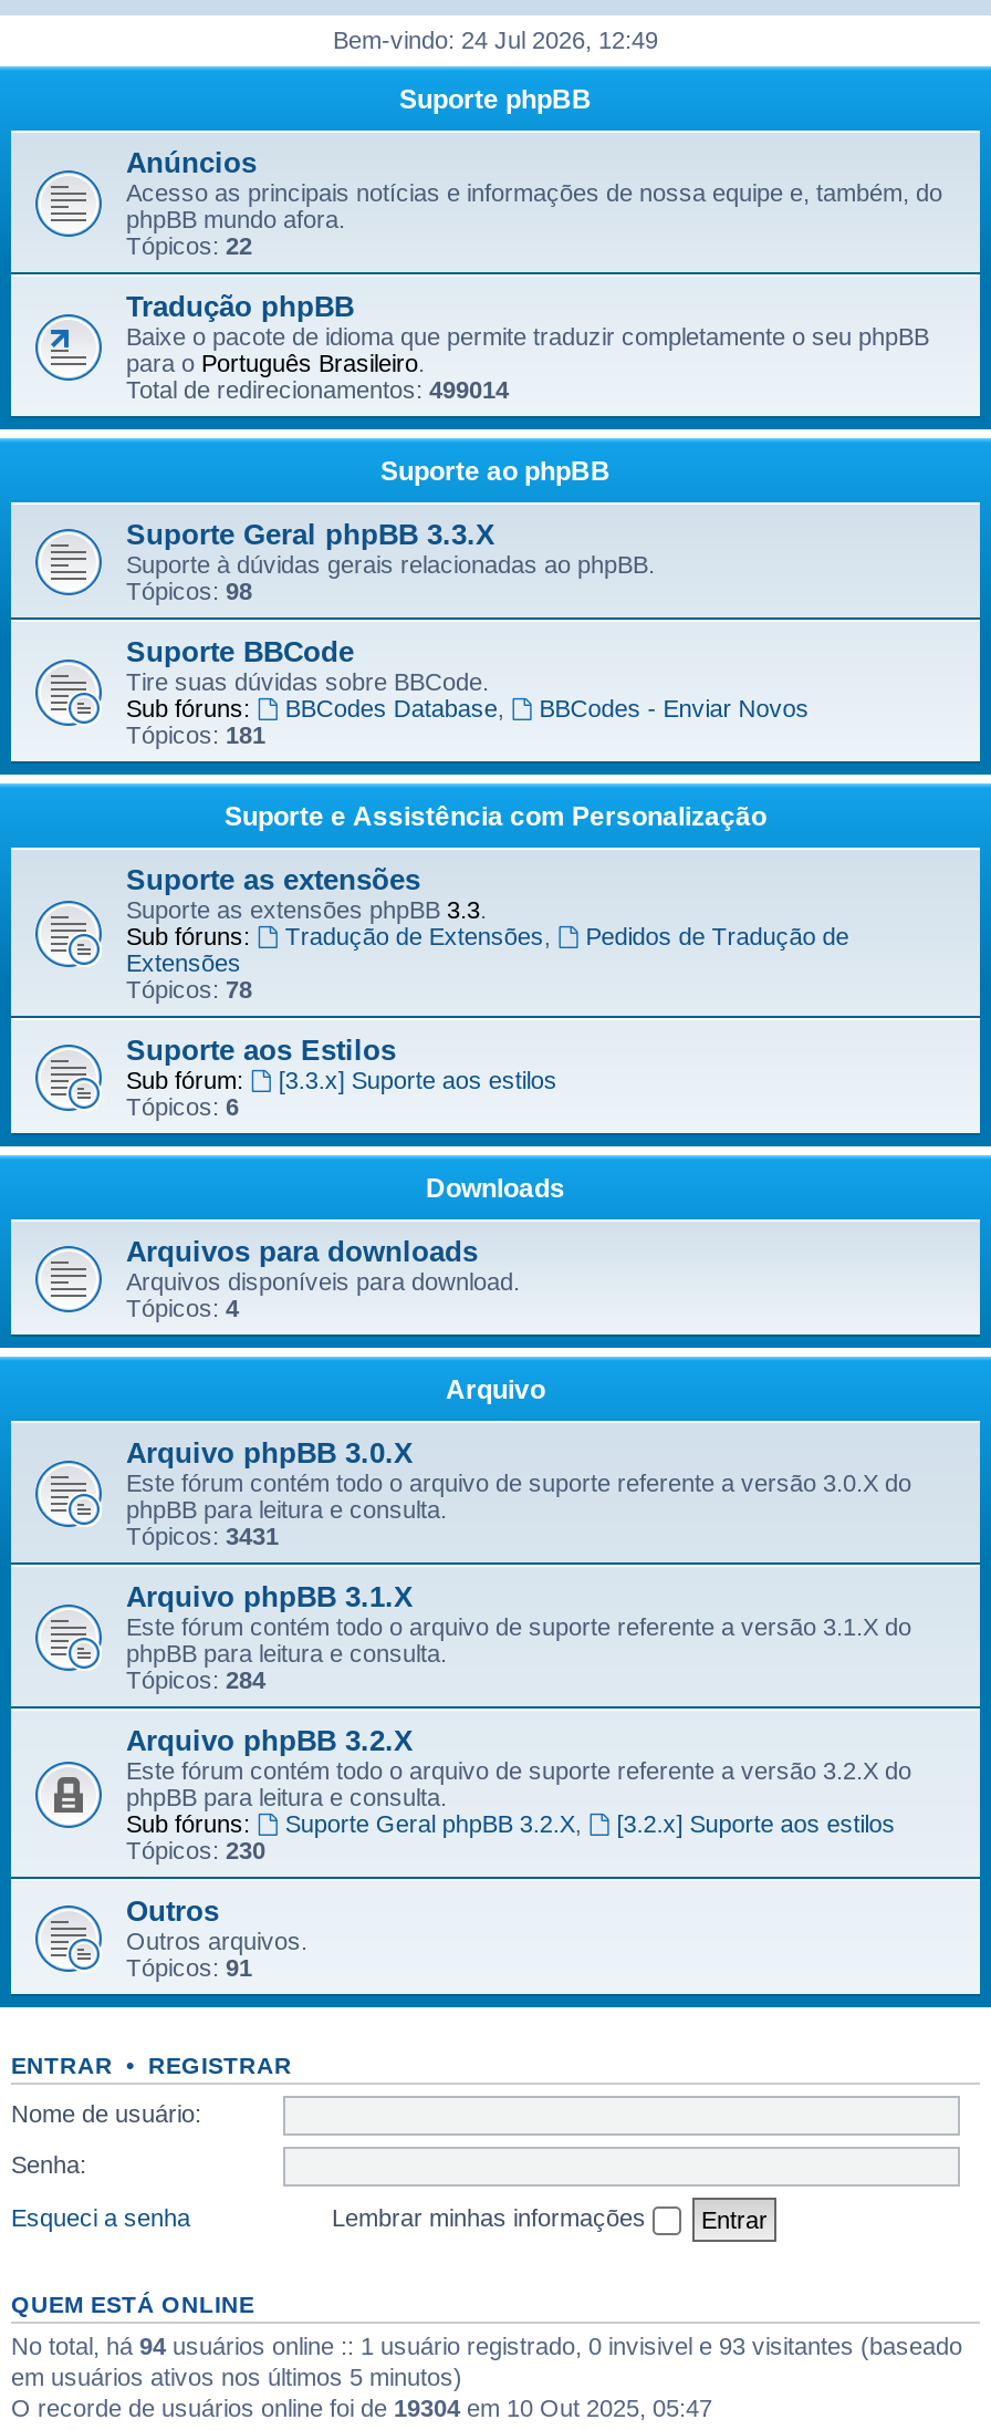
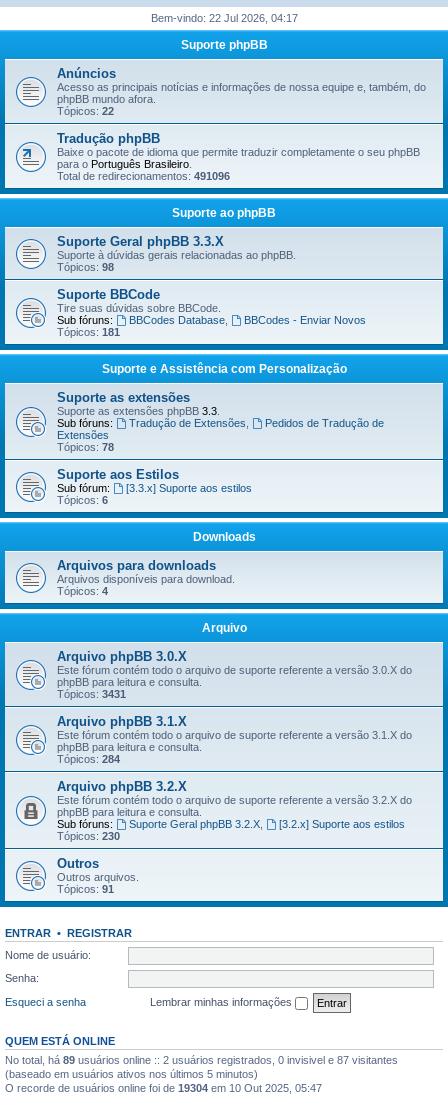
[333,27,658,53] Bem-vindo: 24 Jul 2026, 12:49 -> [150,12,297,24] Bem-vindo: 22 Jul 2026, 04:17
[126,376,509,403] Total de redirecionamentos: 499014 -> [57,170,230,182] Total de redirecionamentos: 491096
[11,2332,962,2389] No total, há 94 usuários online :: 1 usuário registrado, 0 invisivel e 93 visitantes (baseado | em usuários ativos nos últimos 5 minutos) -> [5,1053,398,1079] No total, há 89 usuários online :: 2 usuários registrados, 0 invisivel e 87 visitantes | (baseado em usuários ativos nos últimos 5 minutos)

